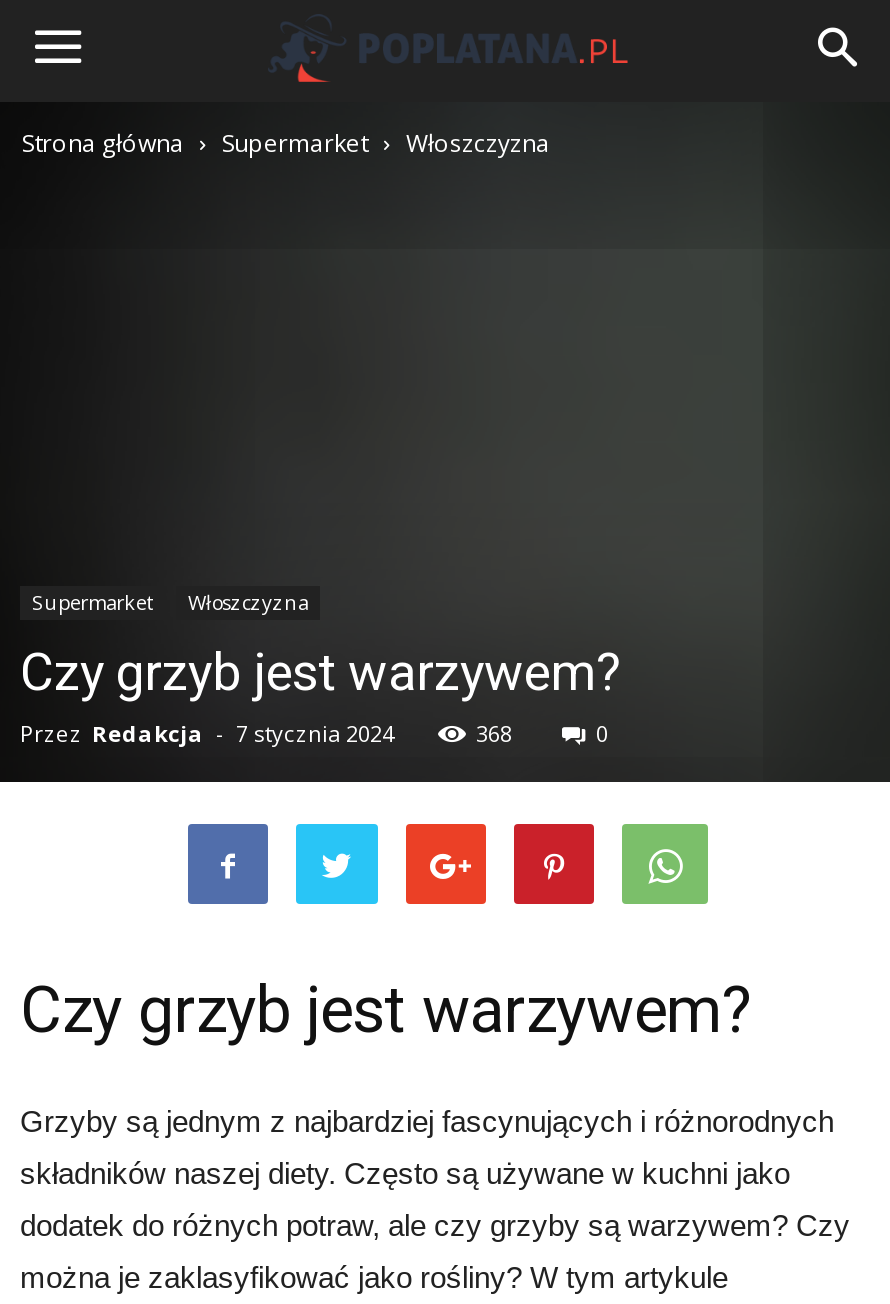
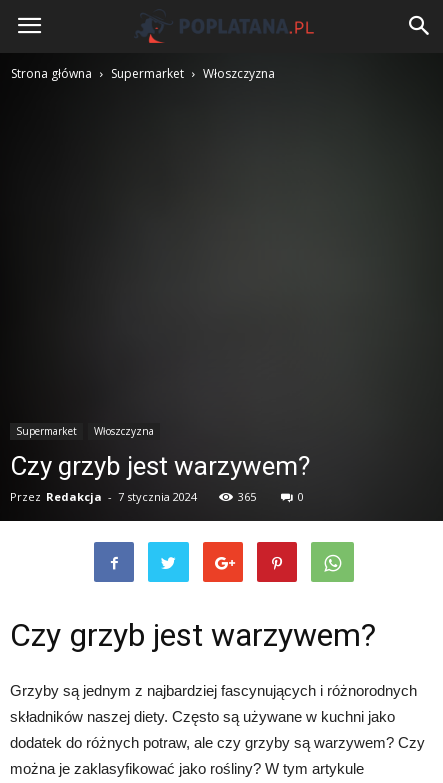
[476,718,512,748] 368 -> [238,489,256,504] 365

